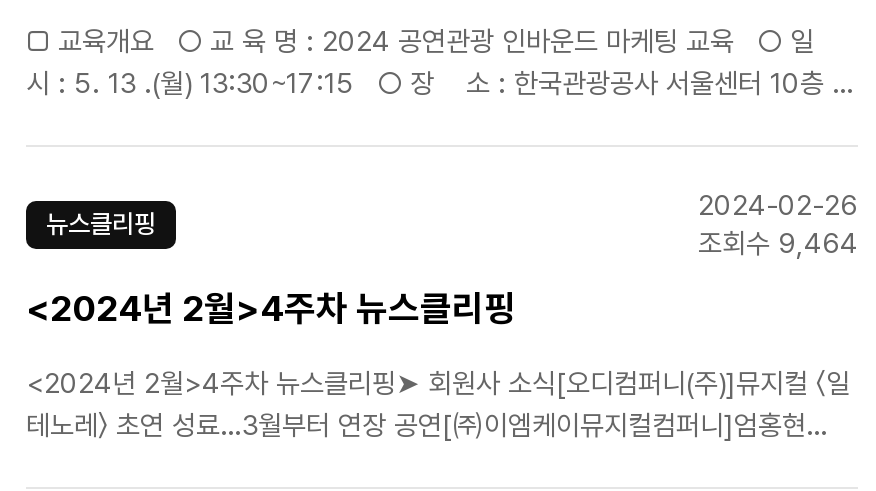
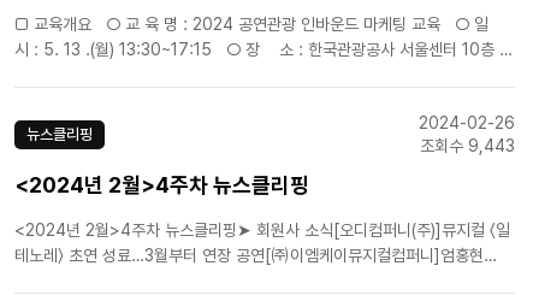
[698,227,858,259] 조회수 9,464 -> [420,136,515,155] 조회수 9,443

